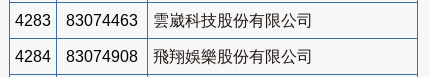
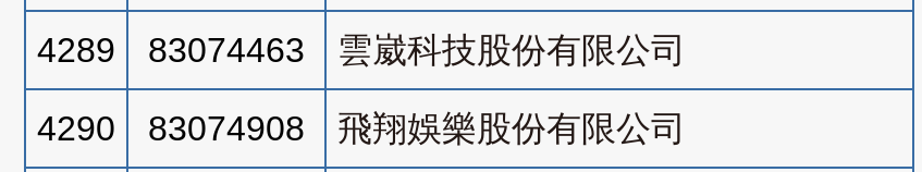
[15,12,313,29] 4283 83074463 雲崴科技股份有限公司 -> [37,31,686,68] 4289 83074463 雲崴科技股份有限公司
[15,48,313,65] 4284 83074908 飛翔娛樂股份有限公司 -> [37,110,686,147] 4290 83074908 飛翔娛樂股份有限公司

